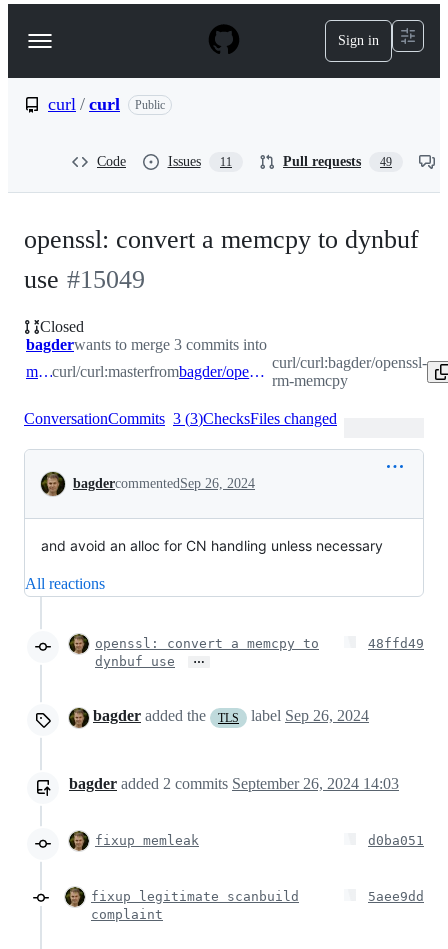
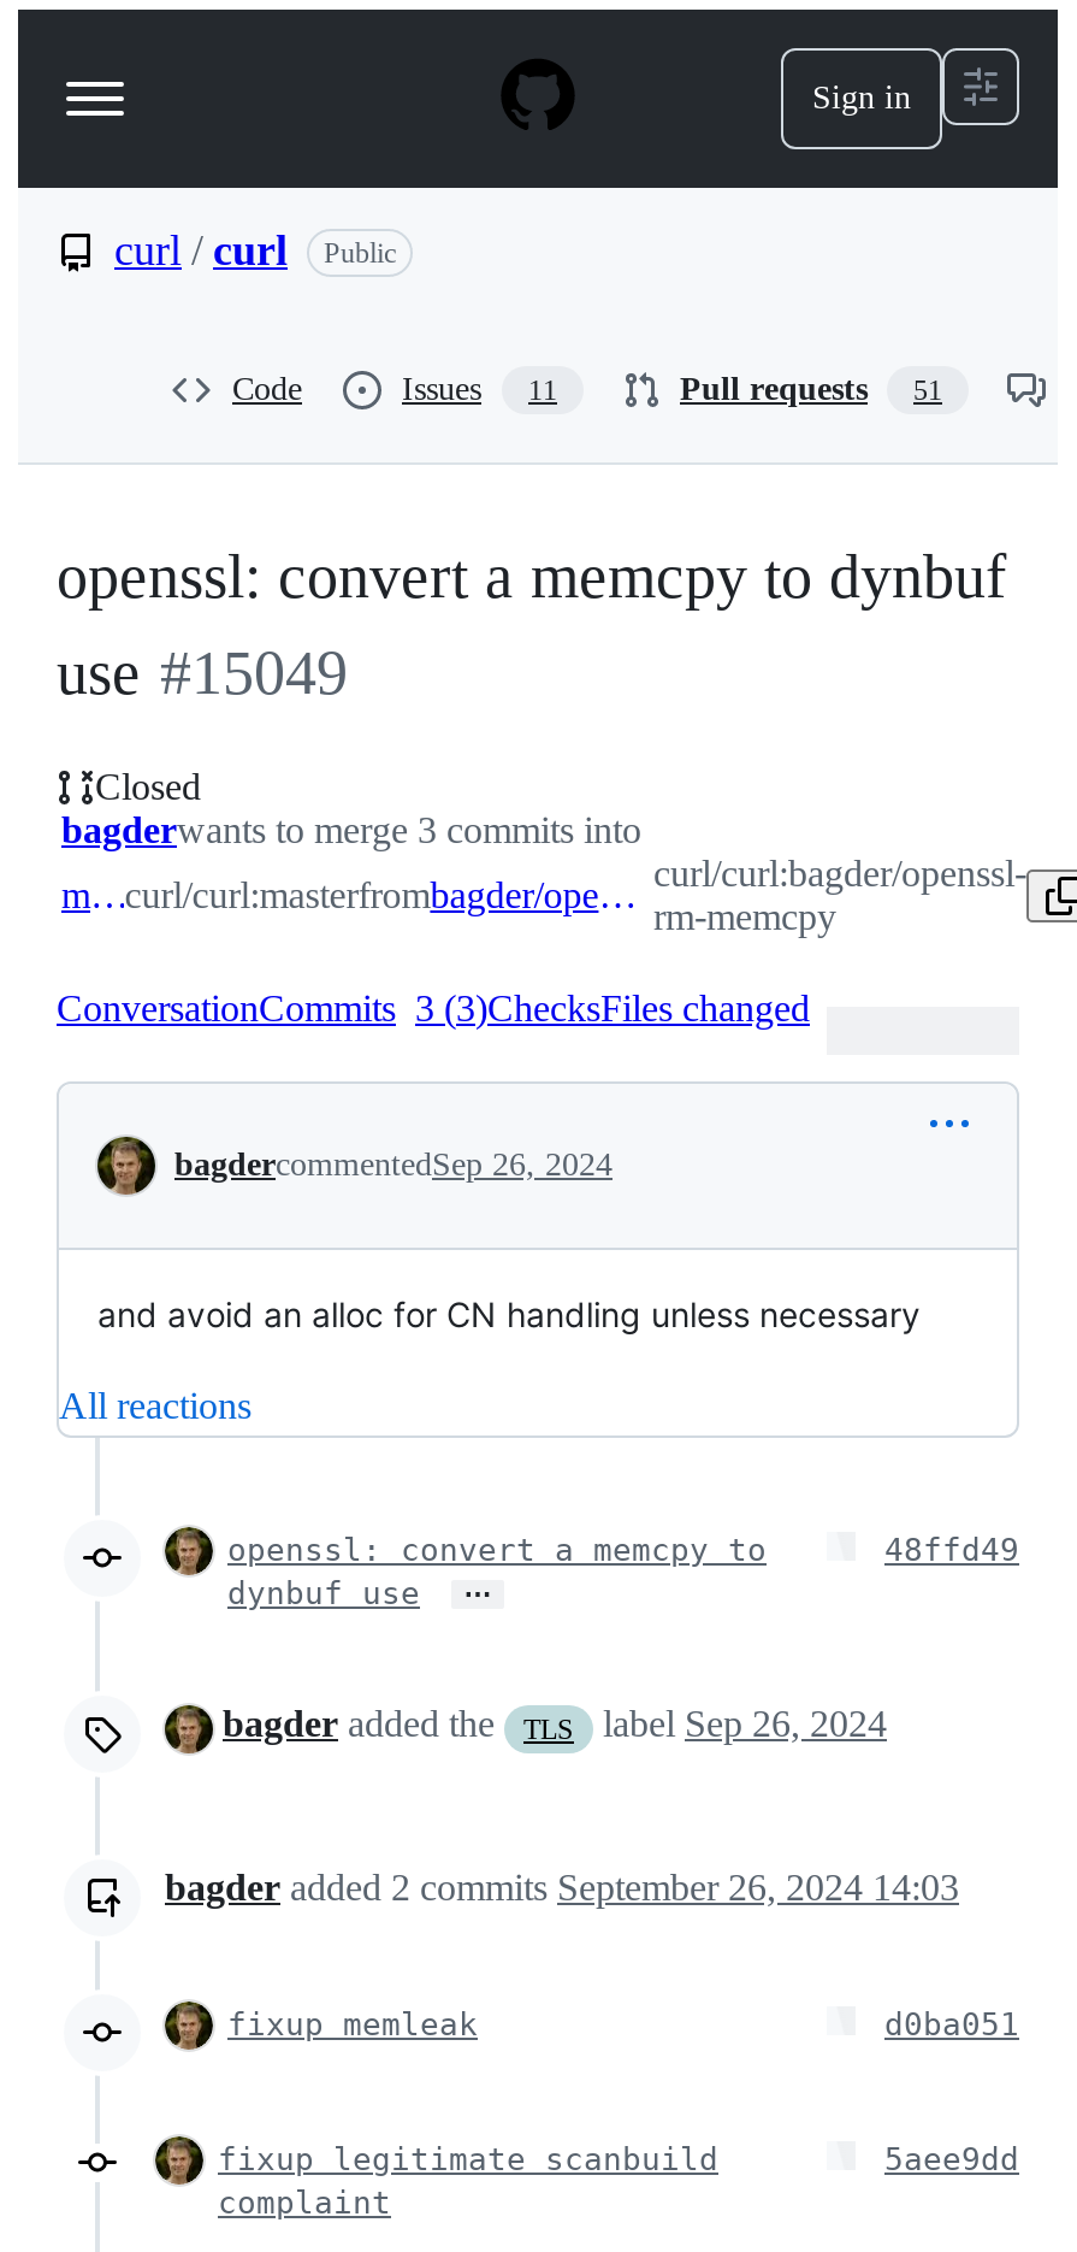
[283,154,392,169] Pull requests 49 -> [680,371,942,407] Pull requests 51

